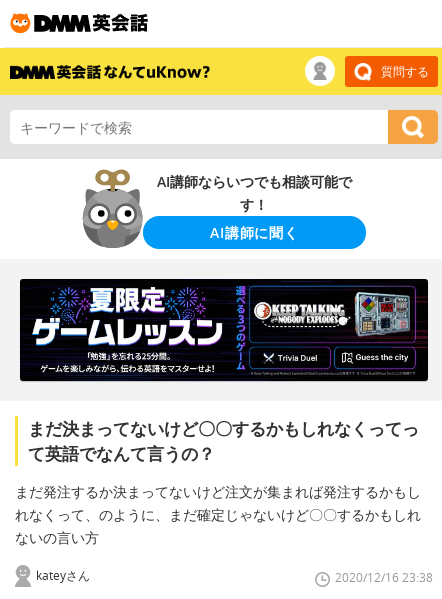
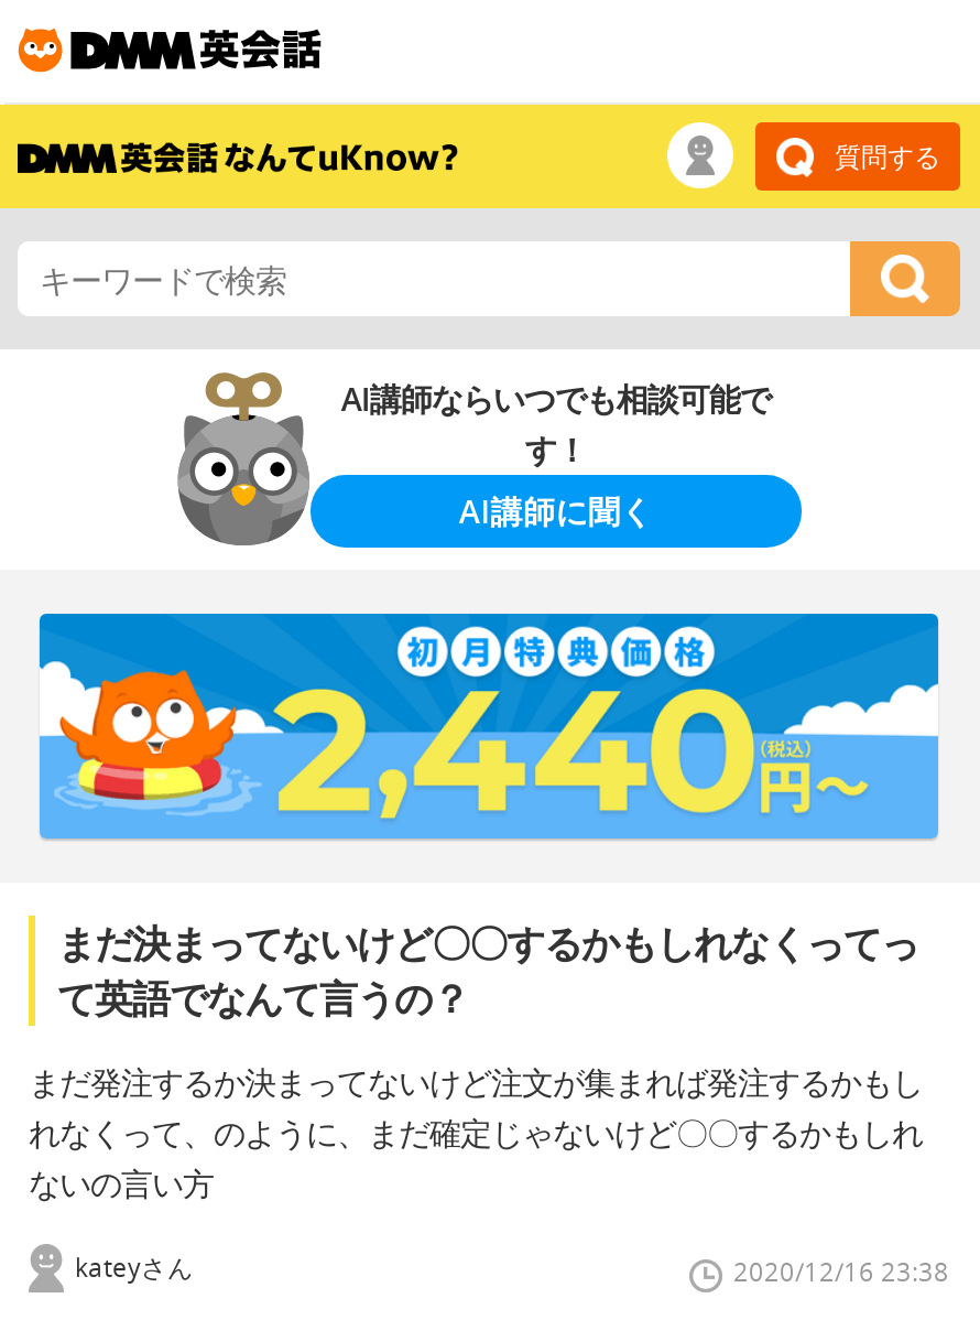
[19,278,429,382] [image] -> [37,612,940,841] [image]

